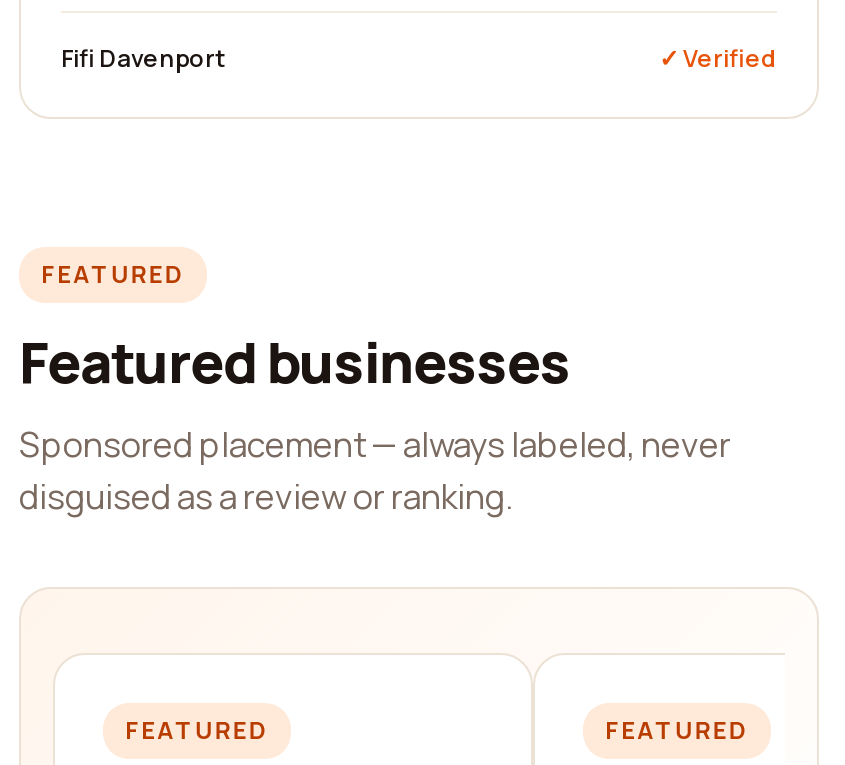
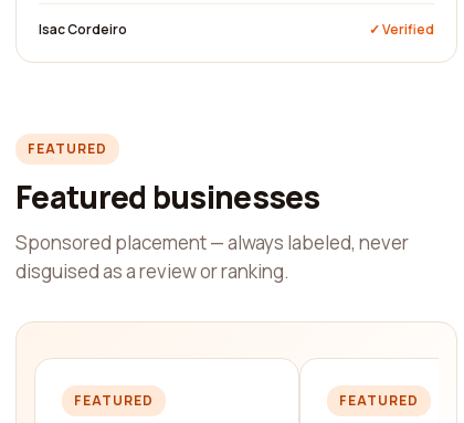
[61,41,225,75] Fifi Davenport -> [39,20,127,39] Isac Cordeiro

